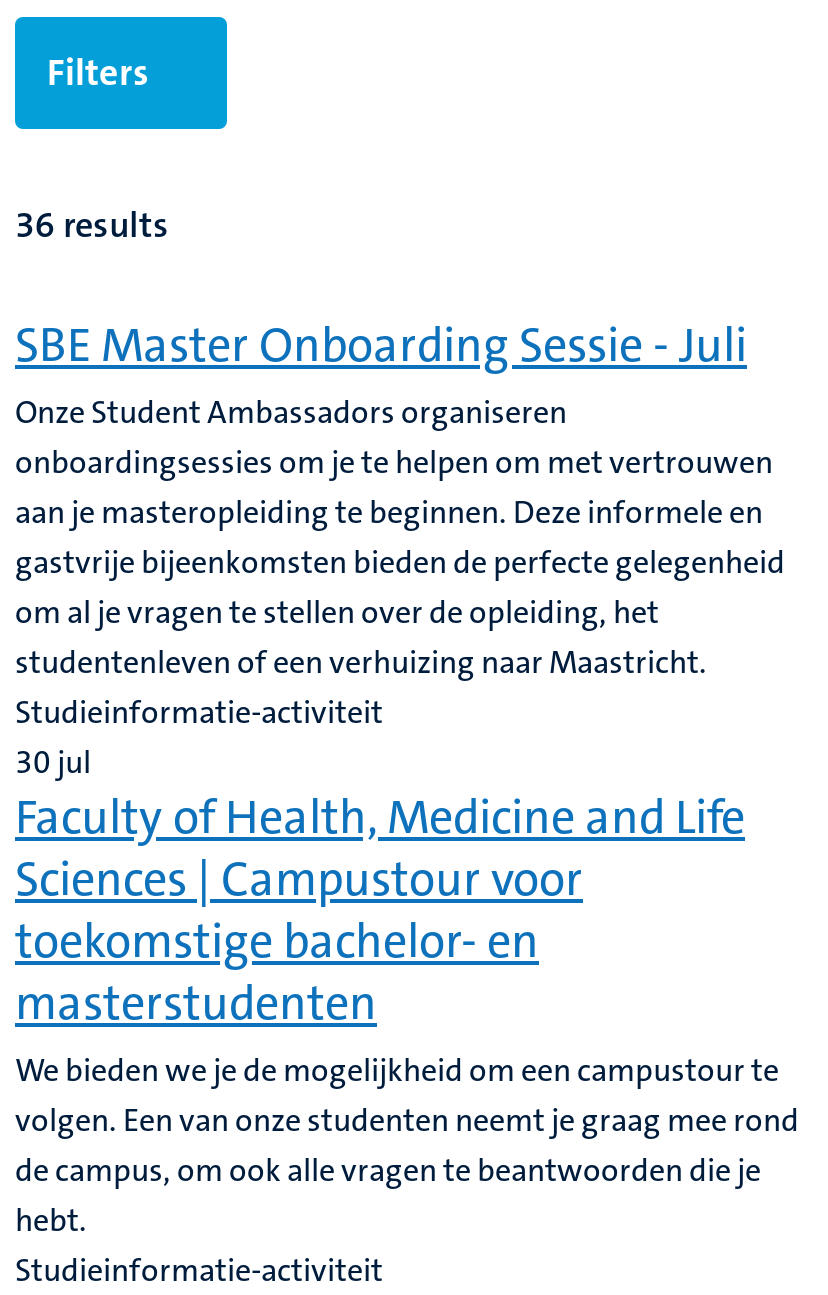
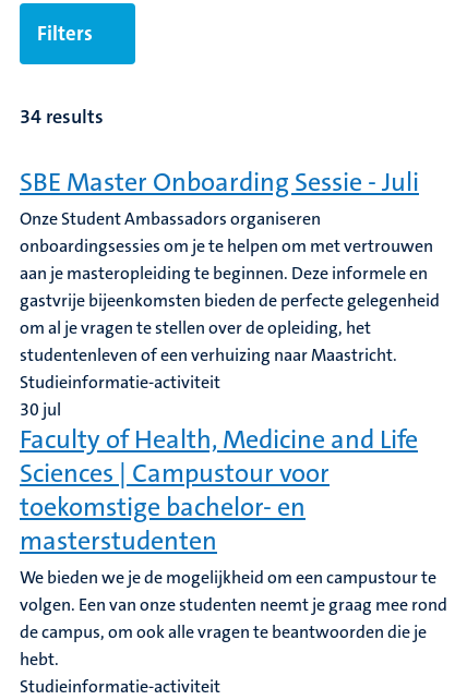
[15,201,169,249] 36 results -> [20,104,104,130] 34 results

